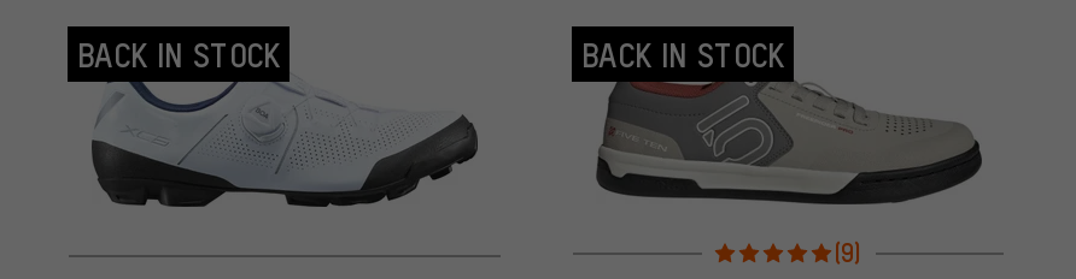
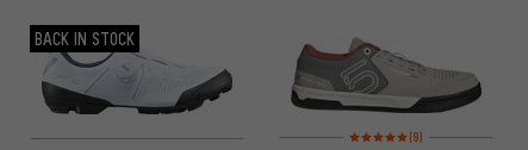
[581,30,784,73] BACK IN STOCK -> none

